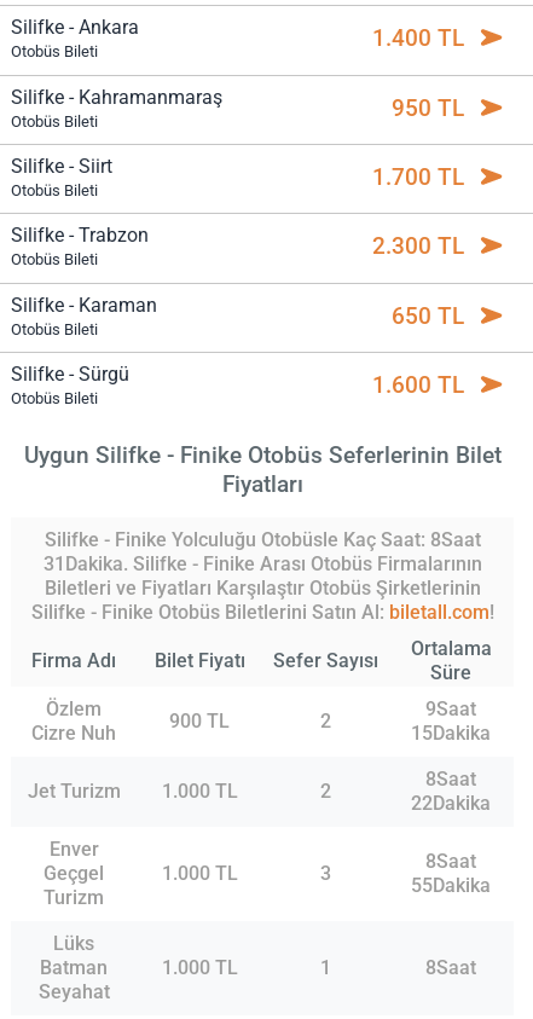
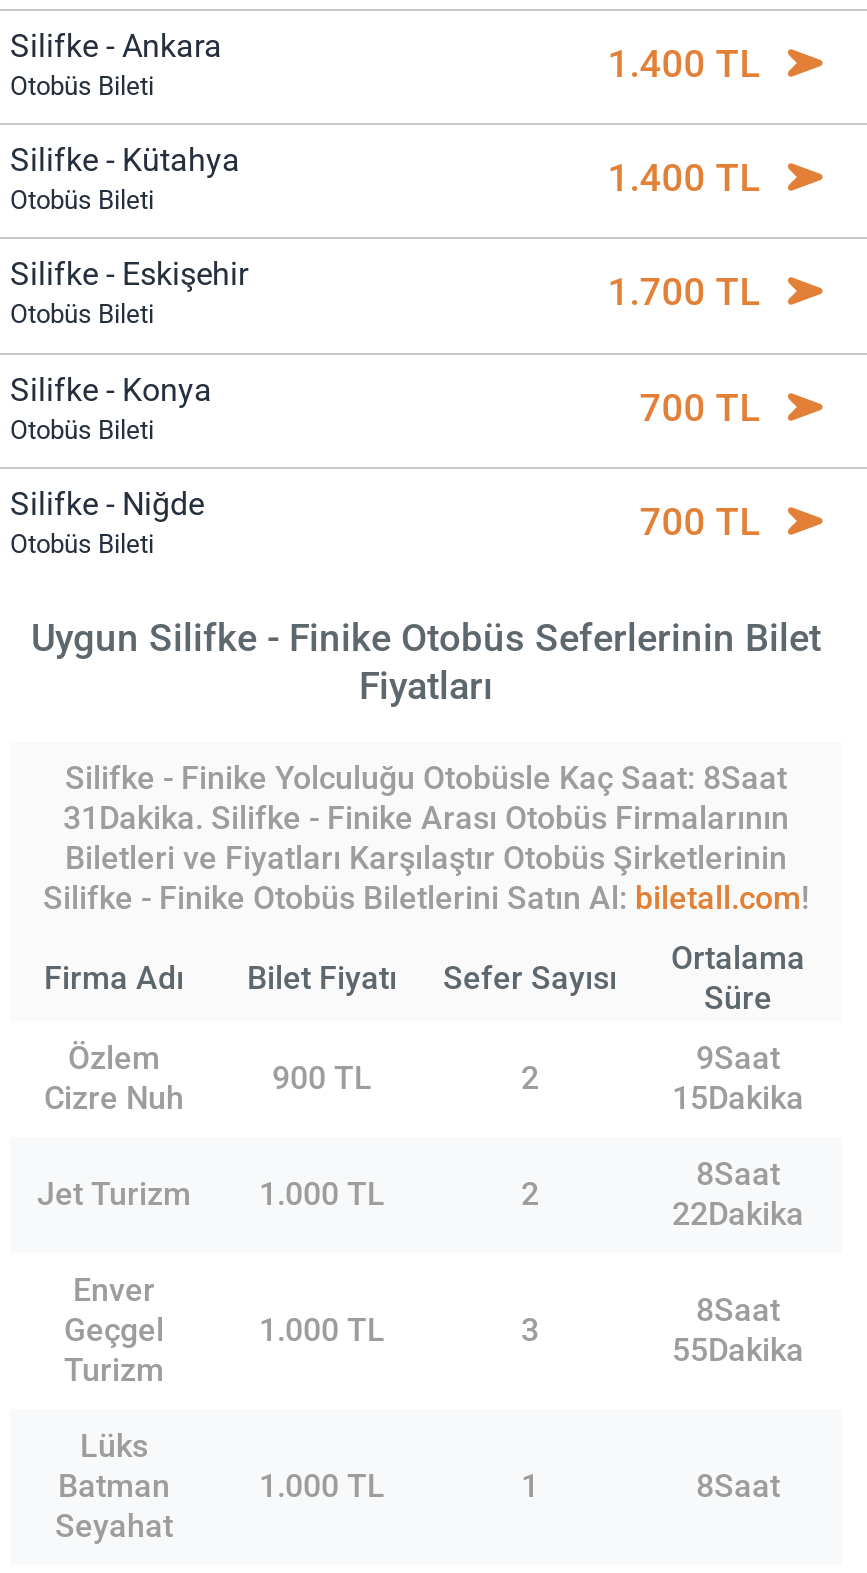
[11,85,222,108] Silifke - Kahramanmaraş -> [10,141,240,179] Silifke - Kütahya
[391,94,464,122] 950 TL -> [607,155,759,201] 1.400 TL
[11,155,112,178] Silifke - Siirt -> [10,256,248,294] Silifke - Eskişehir
[11,224,149,247] Silifke - Trabzon -> [10,371,212,409] Silifke - Konya
[372,233,464,260] 2.300 TL -> [639,385,759,431] 700 TL
[11,293,157,316] Silifke - Karaman -> [10,486,204,524] Silifke - Niğde
[11,302,464,407] 650 TL | Silifke - Sürgü | Otobüs Bileti | 1.600 TL -> [639,500,759,546] 700 TL

